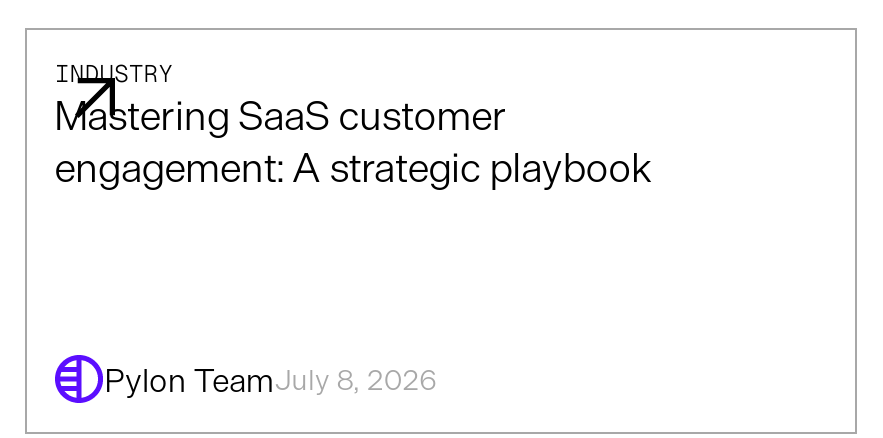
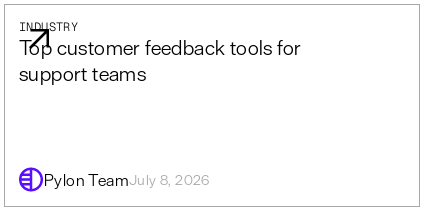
[55,92,653,190] Mastering SaaS customer | engagement: A strategic playbook -> [19,36,301,85] Top customer feedback tools for | support teams

